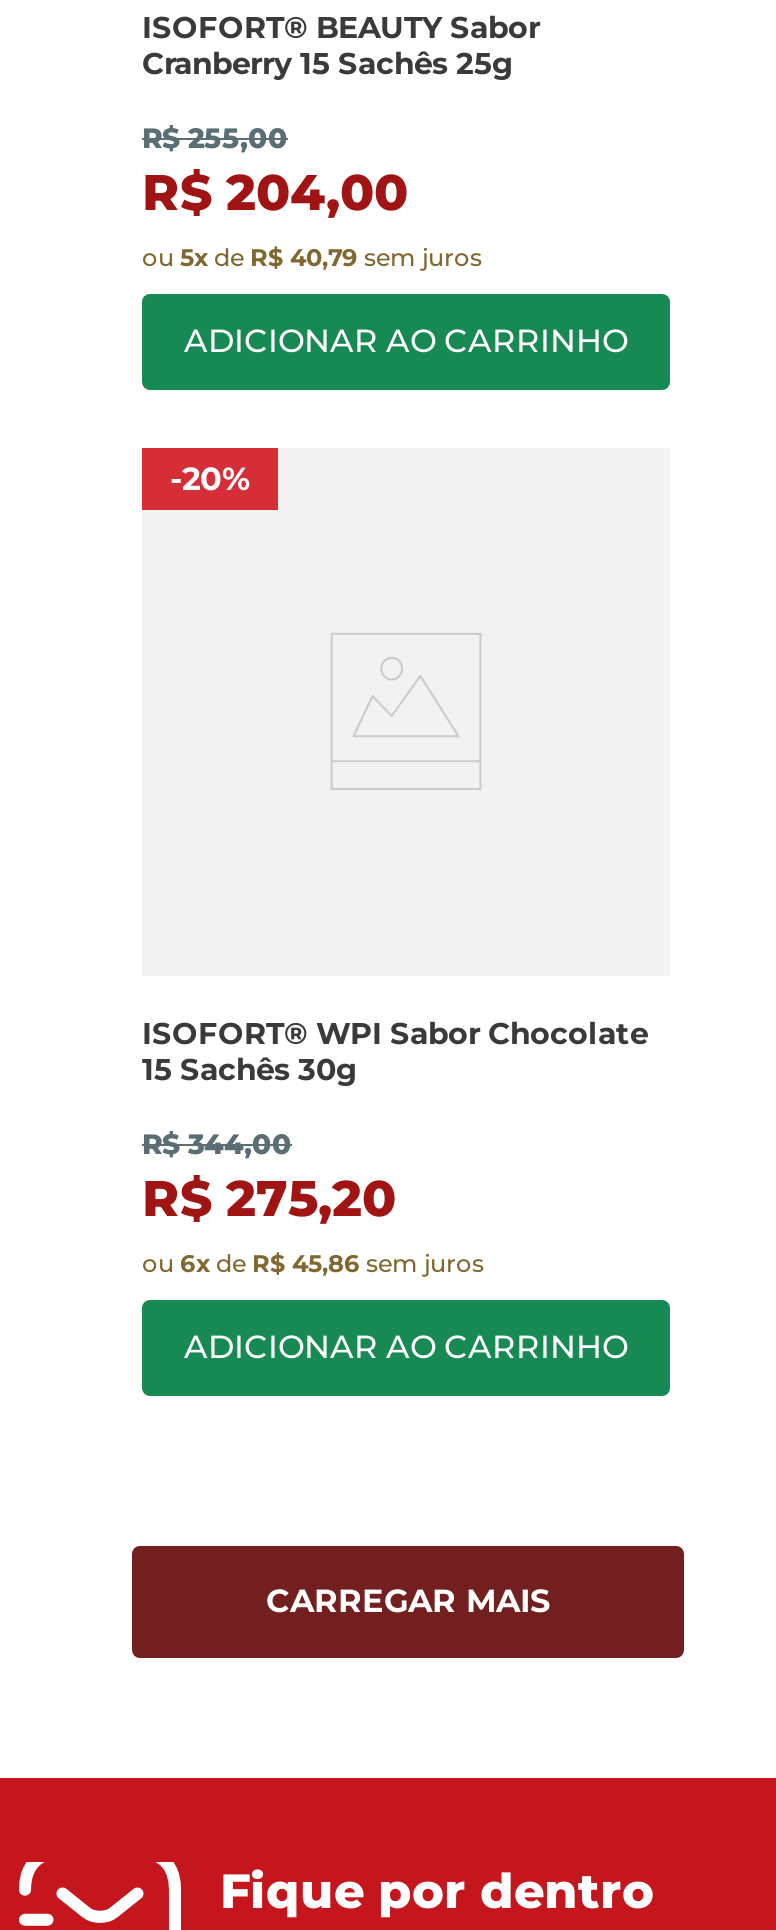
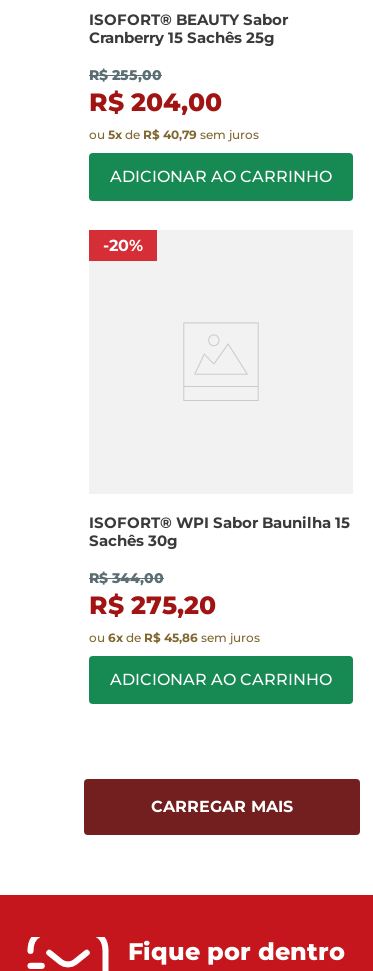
[142,1014,648,1088] ISOFORT® WPI Sabor Chocolate | 15 Sachês 30g -> [89,513,350,550] ISOFORT® WPI Sabor Baunilha 15 | Sachês 30g

